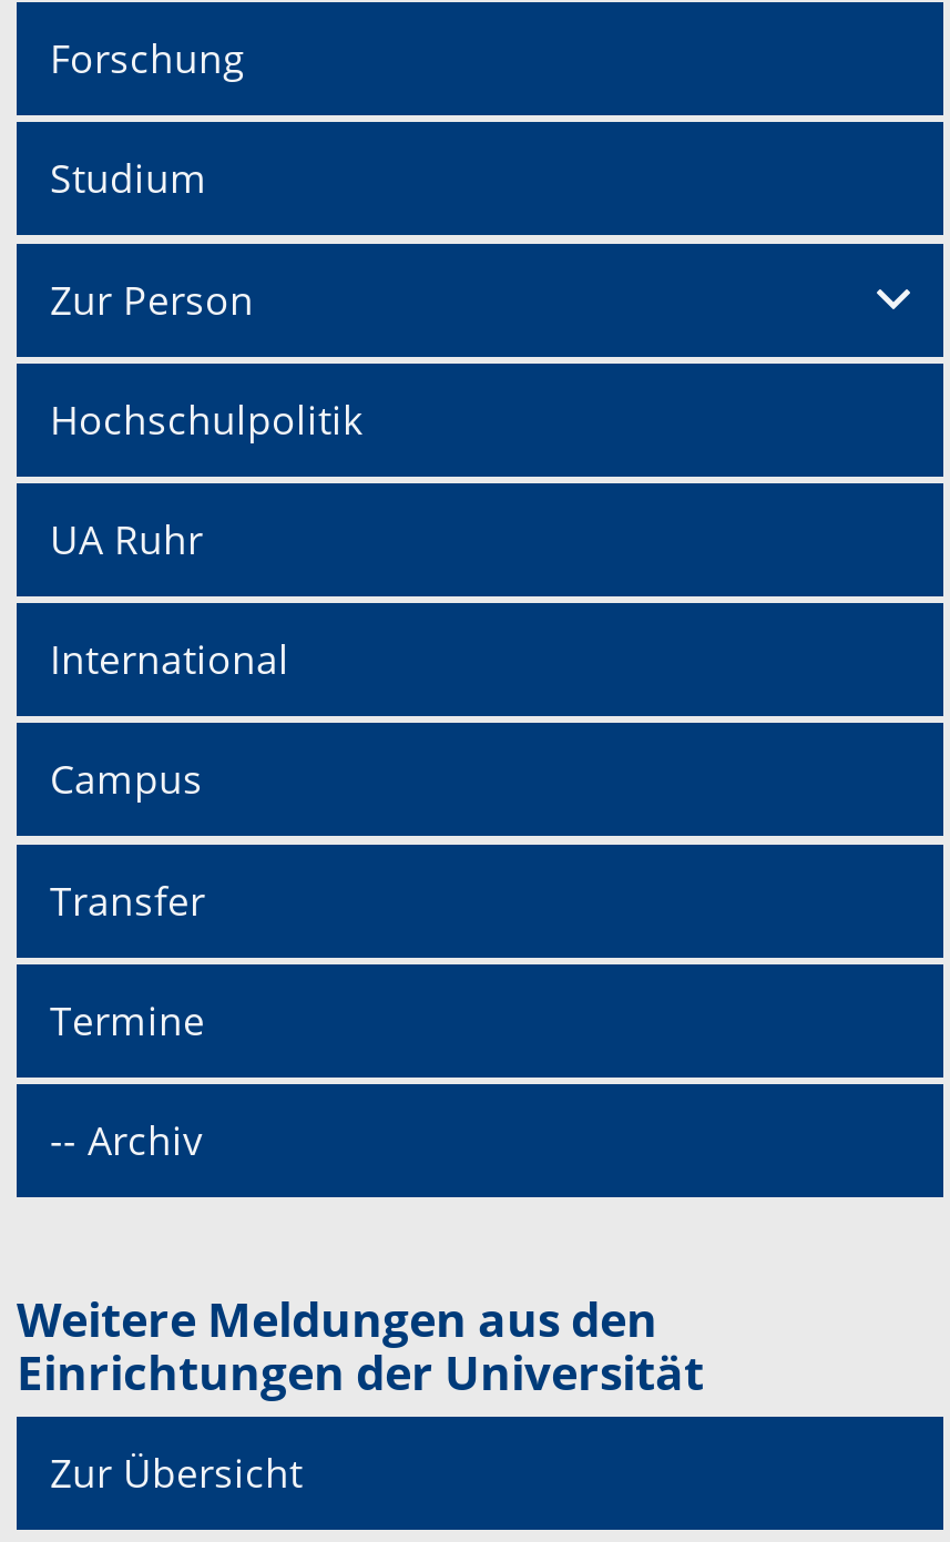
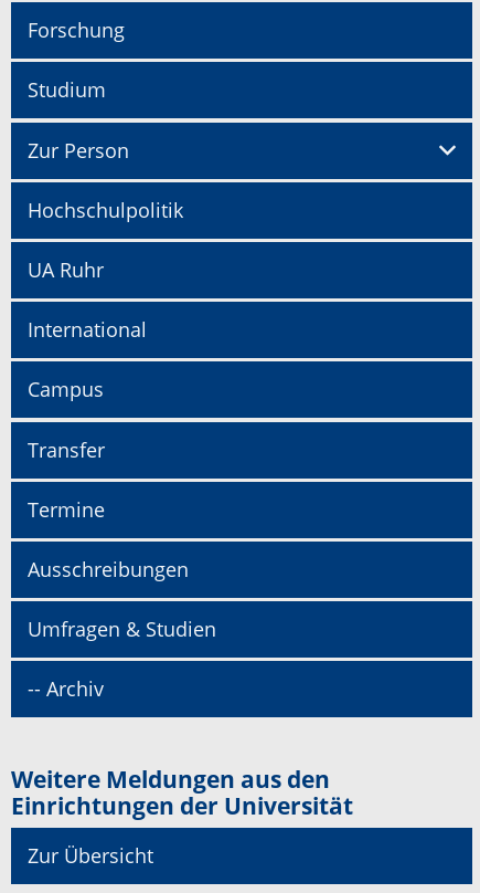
none -> [28,556,216,642] Ausschreibungen | Umfragen & Studien

